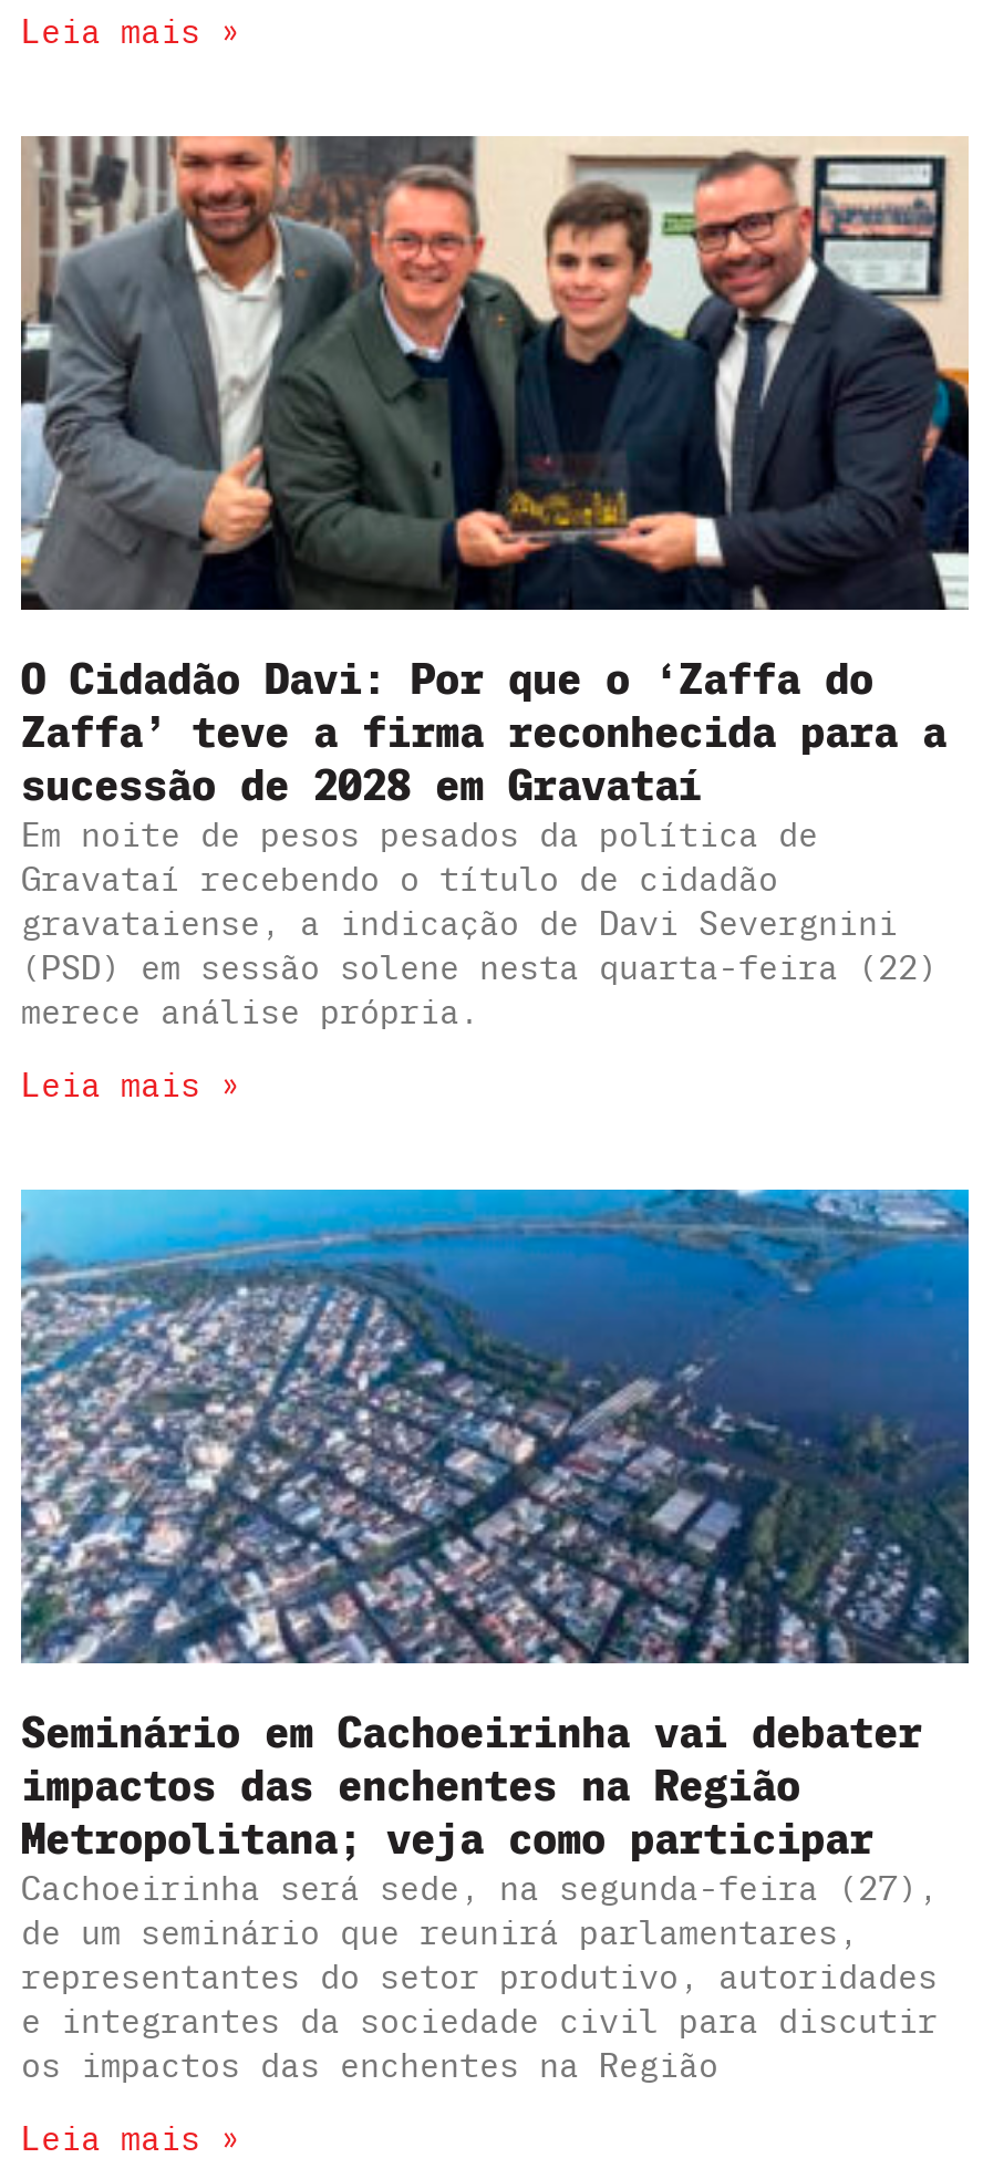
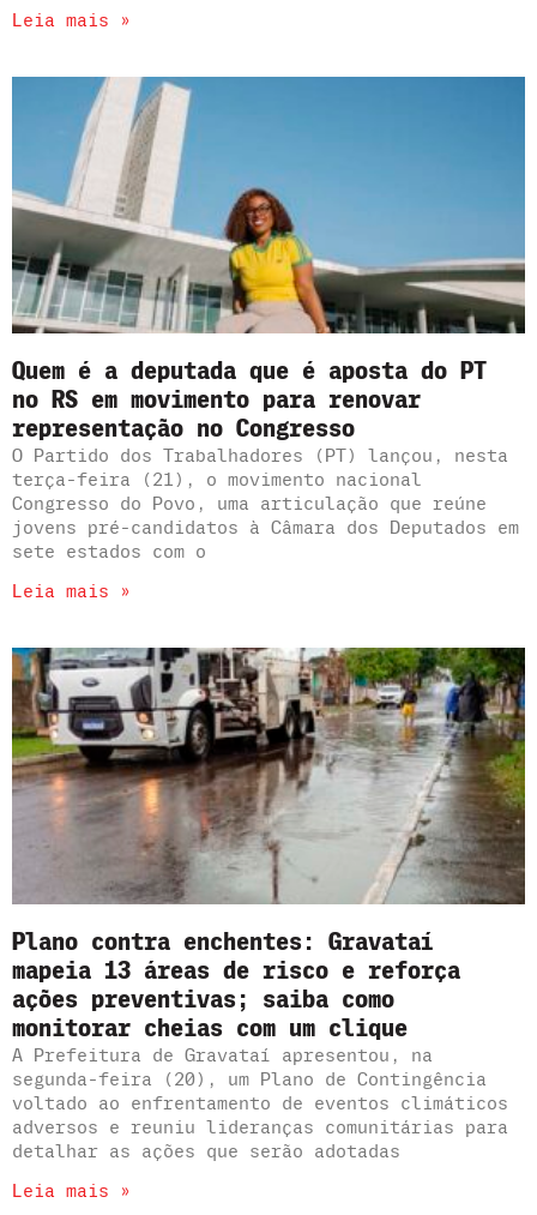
[19,134,971,1033] [image] | O Cidadão Davi: Por que o ‘Zaffa do | Zaffa’ teve a firma reconhecida para a | sucessão de 2028 em Gravataí | Em noite de pesos pesados da política de | Gravataí recebendo o título de cidadão | gravataiense, a indicação de Davi Severgnini | (PSD) em sessão solene nesta quarta-feira (22) | merece análise própria. -> [11,76,526,563] [image] | Quem é a deputada que é aposta do PT | no RS em movimento para renovar | representação no Congresso | O Partido dos Trabalhadores (PT) lançou, nesta | terça-feira (21), o movimento nacional | Congresso do Povo, uma articulação que reúne | jovens pré-candidatos à Câmara dos Deputados em | sete estados com o
[19,1187,971,2087] [image] | Seminário em Cachoeirinha vai debater | impactos das enchentes na Região | Metropolitana; veja como participar | Cachoeirinha será sede, na segunda-feira (27), | de um seminário que reunirá parlamentares, | representantes do setor produtivo, autoridades | e integrantes da sociedade civil para discutir | os impactos das enchentes na Região -> [11,646,526,1163] [image] | Plano contra enchentes: Gravataí | mapeia 13 áreas de risco e reforça | ações preventivas; saiba como | monitorar cheias com um clique | A Prefeitura de Gravataí apresentou, na | segunda-feira (20), um Plano de Contingência | voltado ao enfrentamento de eventos climáticos | adversos e reuniu lideranças comunitárias para | detalhar as ações que serão adotadas

